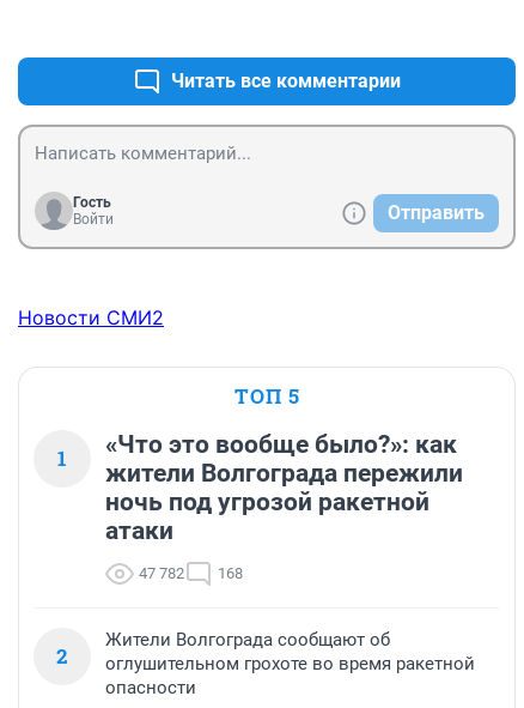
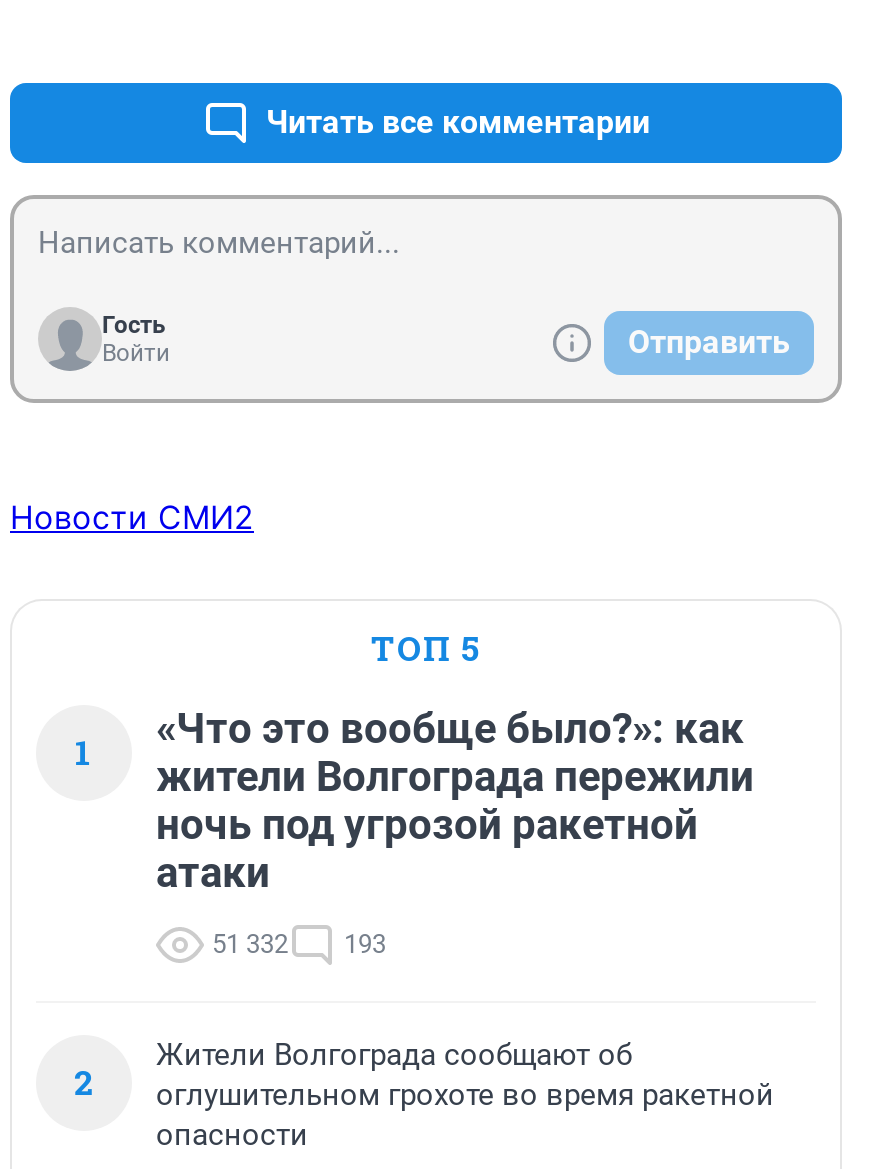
[139,564,184,582] 47 782 -> [212,928,288,958] 51 332
[218,564,243,582] 168 -> [344,928,386,958] 193

